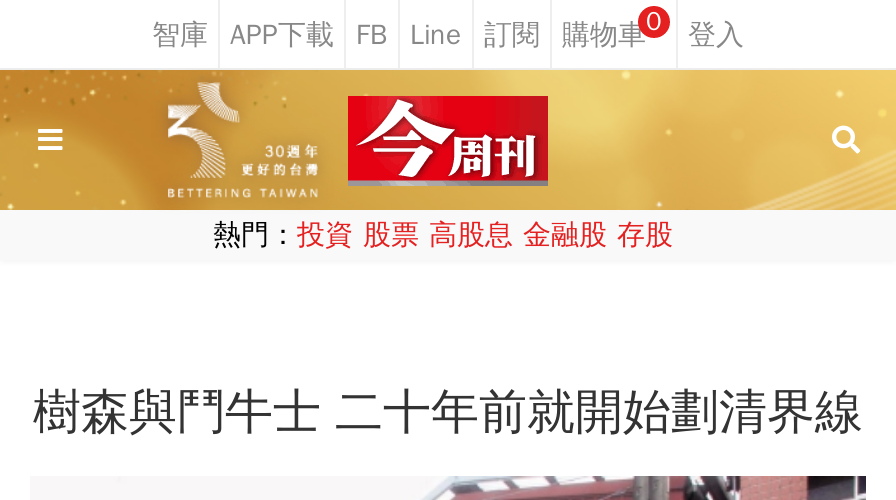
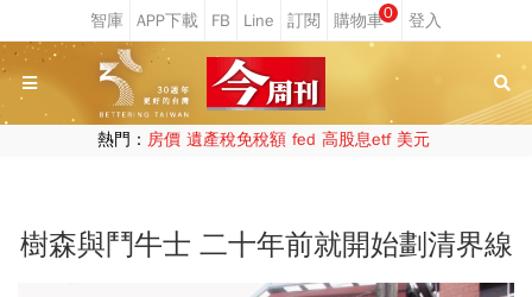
[213,218,673,252] 熱門：投資 股票 高股息 金融股 存股 -> [97,129,429,150] 熱門：房價 遺產稅免稅額 fed 高股息etf 美元

